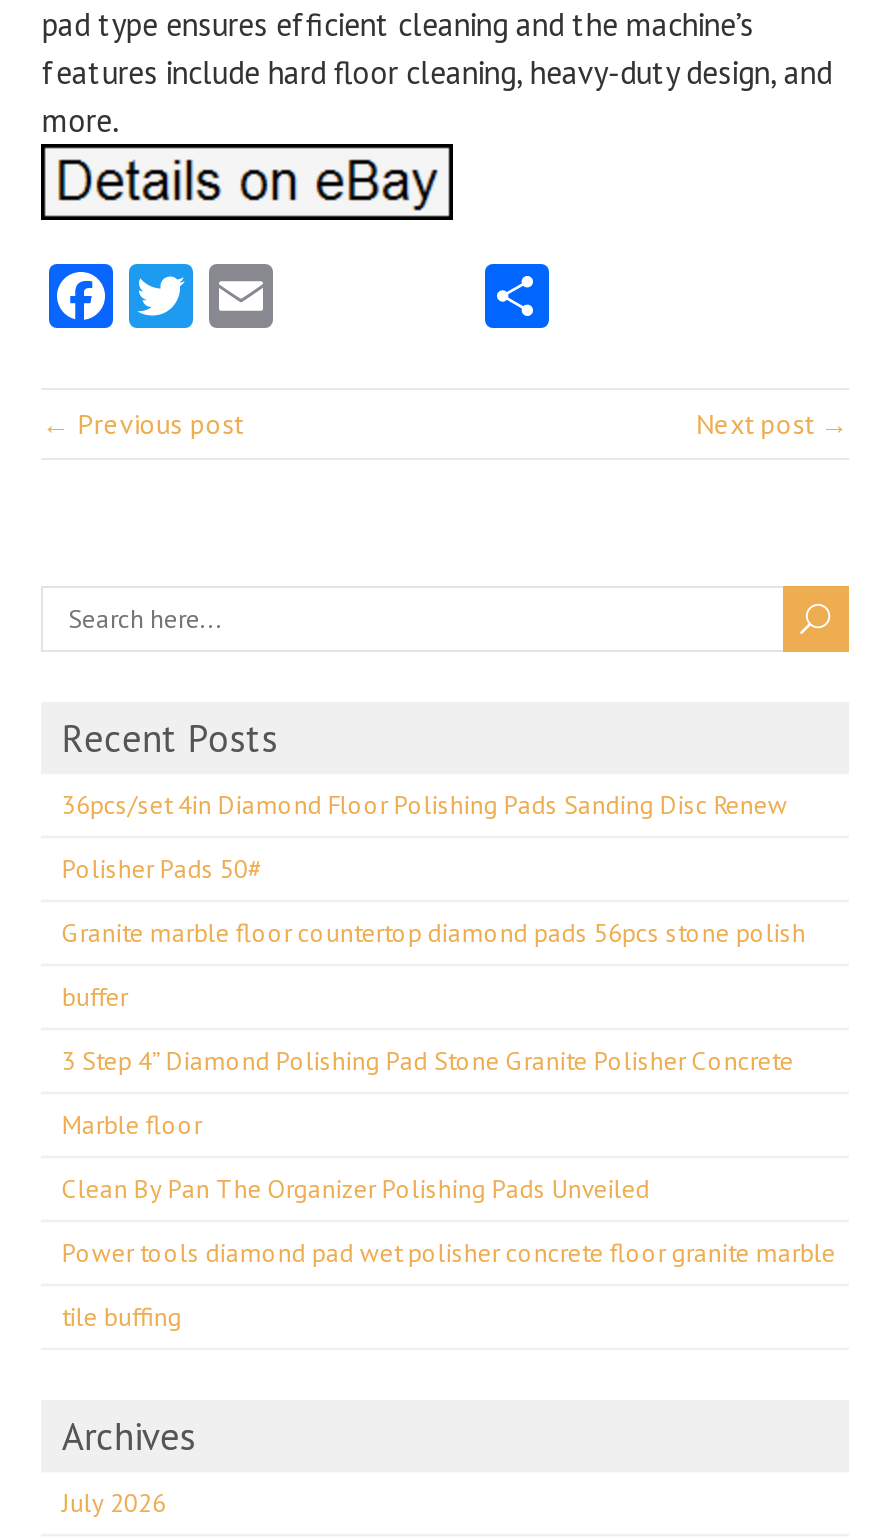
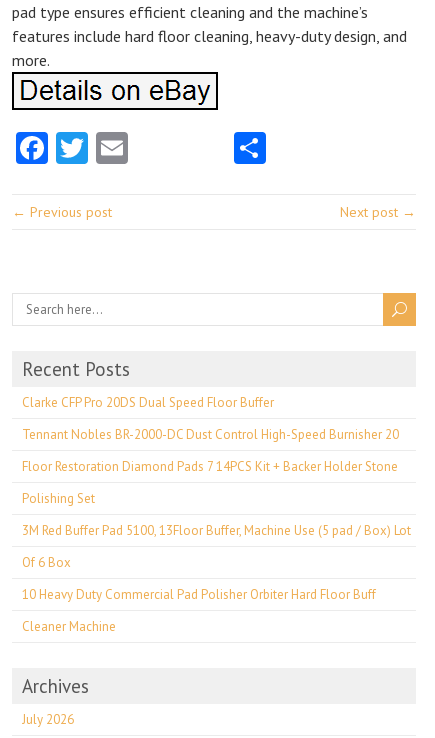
[62,788,836,1334] 36pcs/set 4in Diamond Floor Polishing Pads Sanding Disc Renew | Polisher Pads 50# | Granite marble floor countertop diamond pads 56pcs stone polish | buffer | 3 Step 4” Diamond Polishing Pad Stone Granite Polisher Concrete | Marble floor | Clean By Pan The Organizer Polishing Pads Unveiled | Power tools diamond pad wet polisher concrete floor granite marble | tile buffing -> [22,394,411,635] Clarke CFP Pro 20DS Dual Speed Floor Buffer | Tennant Nobles BR-2000-DC Dust Control High-Speed Burnisher 20 | Floor Restoration Diamond Pads 7 14PCS Kit + Backer Holder Stone | Polishing Set | 3M Red Buffer Pad 5100, 13Floor Buffer, Machine Use (5 pad / Box) Lot | Of 6 Box | 10 Heavy Duty Commercial Pad Polisher Orbiter Hard Floor Buff | Cleaner Machine

